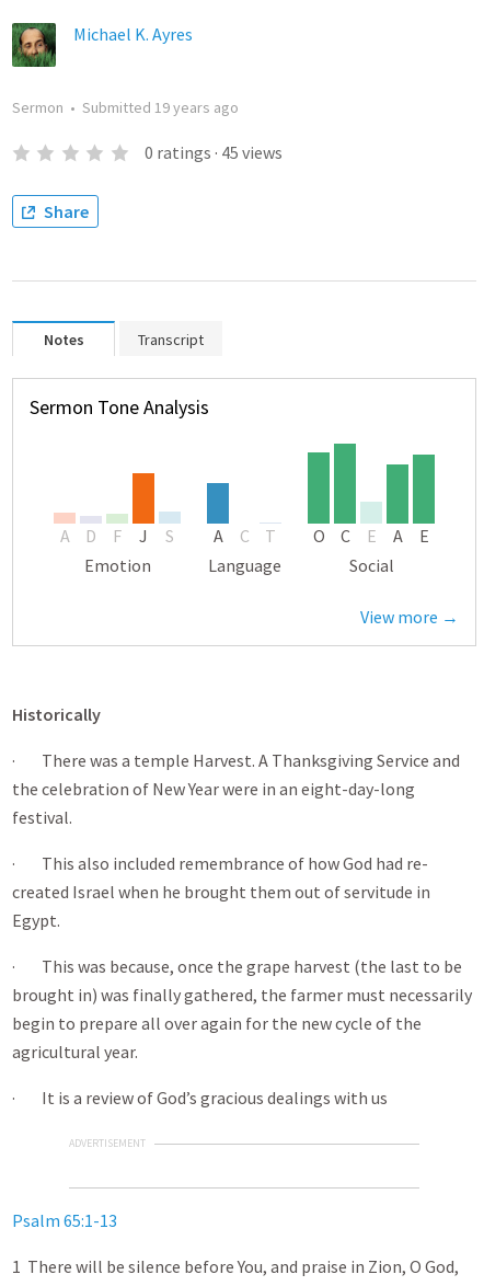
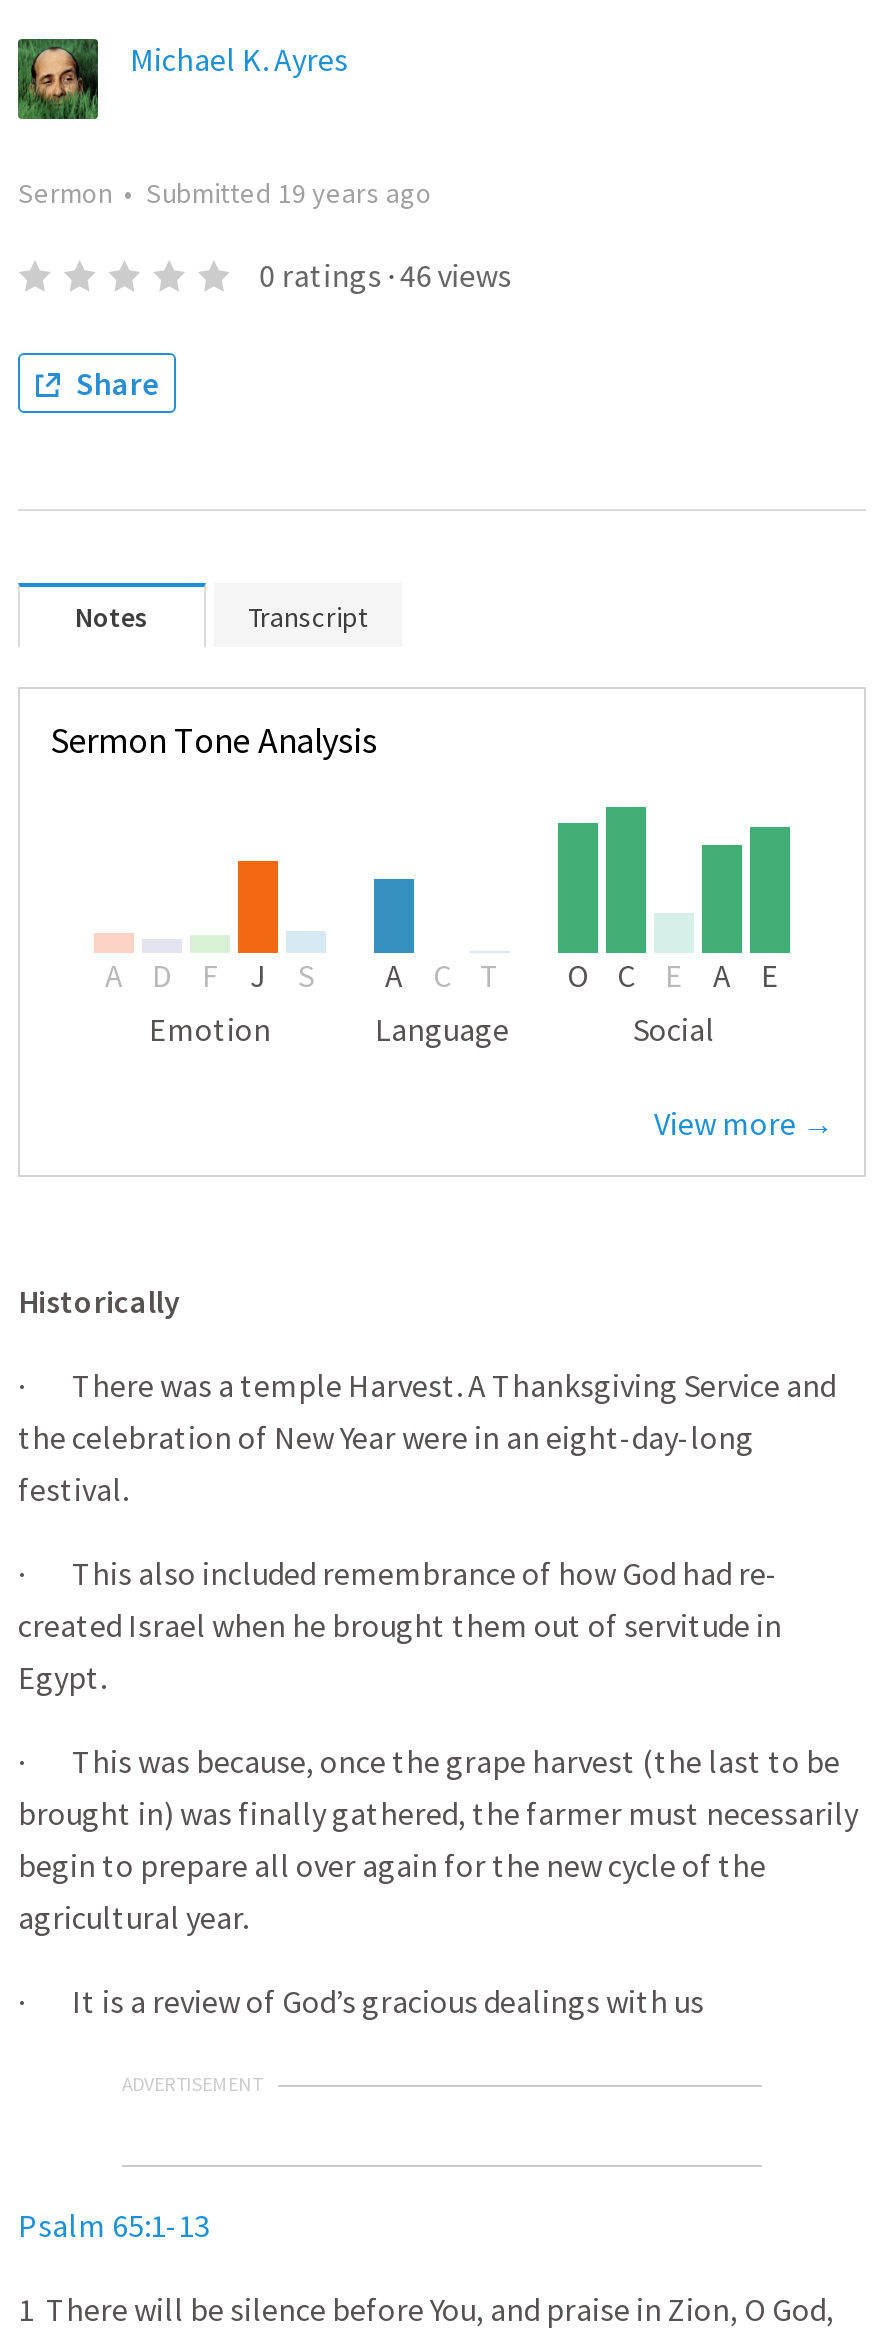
[144,141,282,163] 0 ratings · 45 views -> [259,255,511,295] 0 ratings · 46 views

